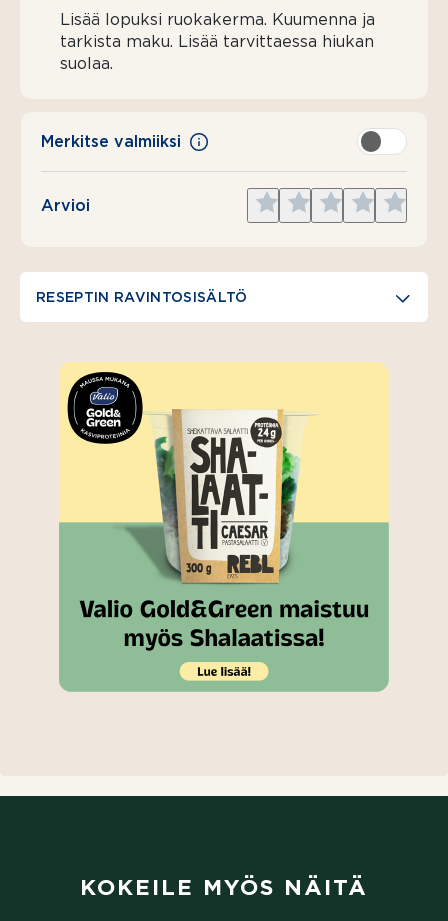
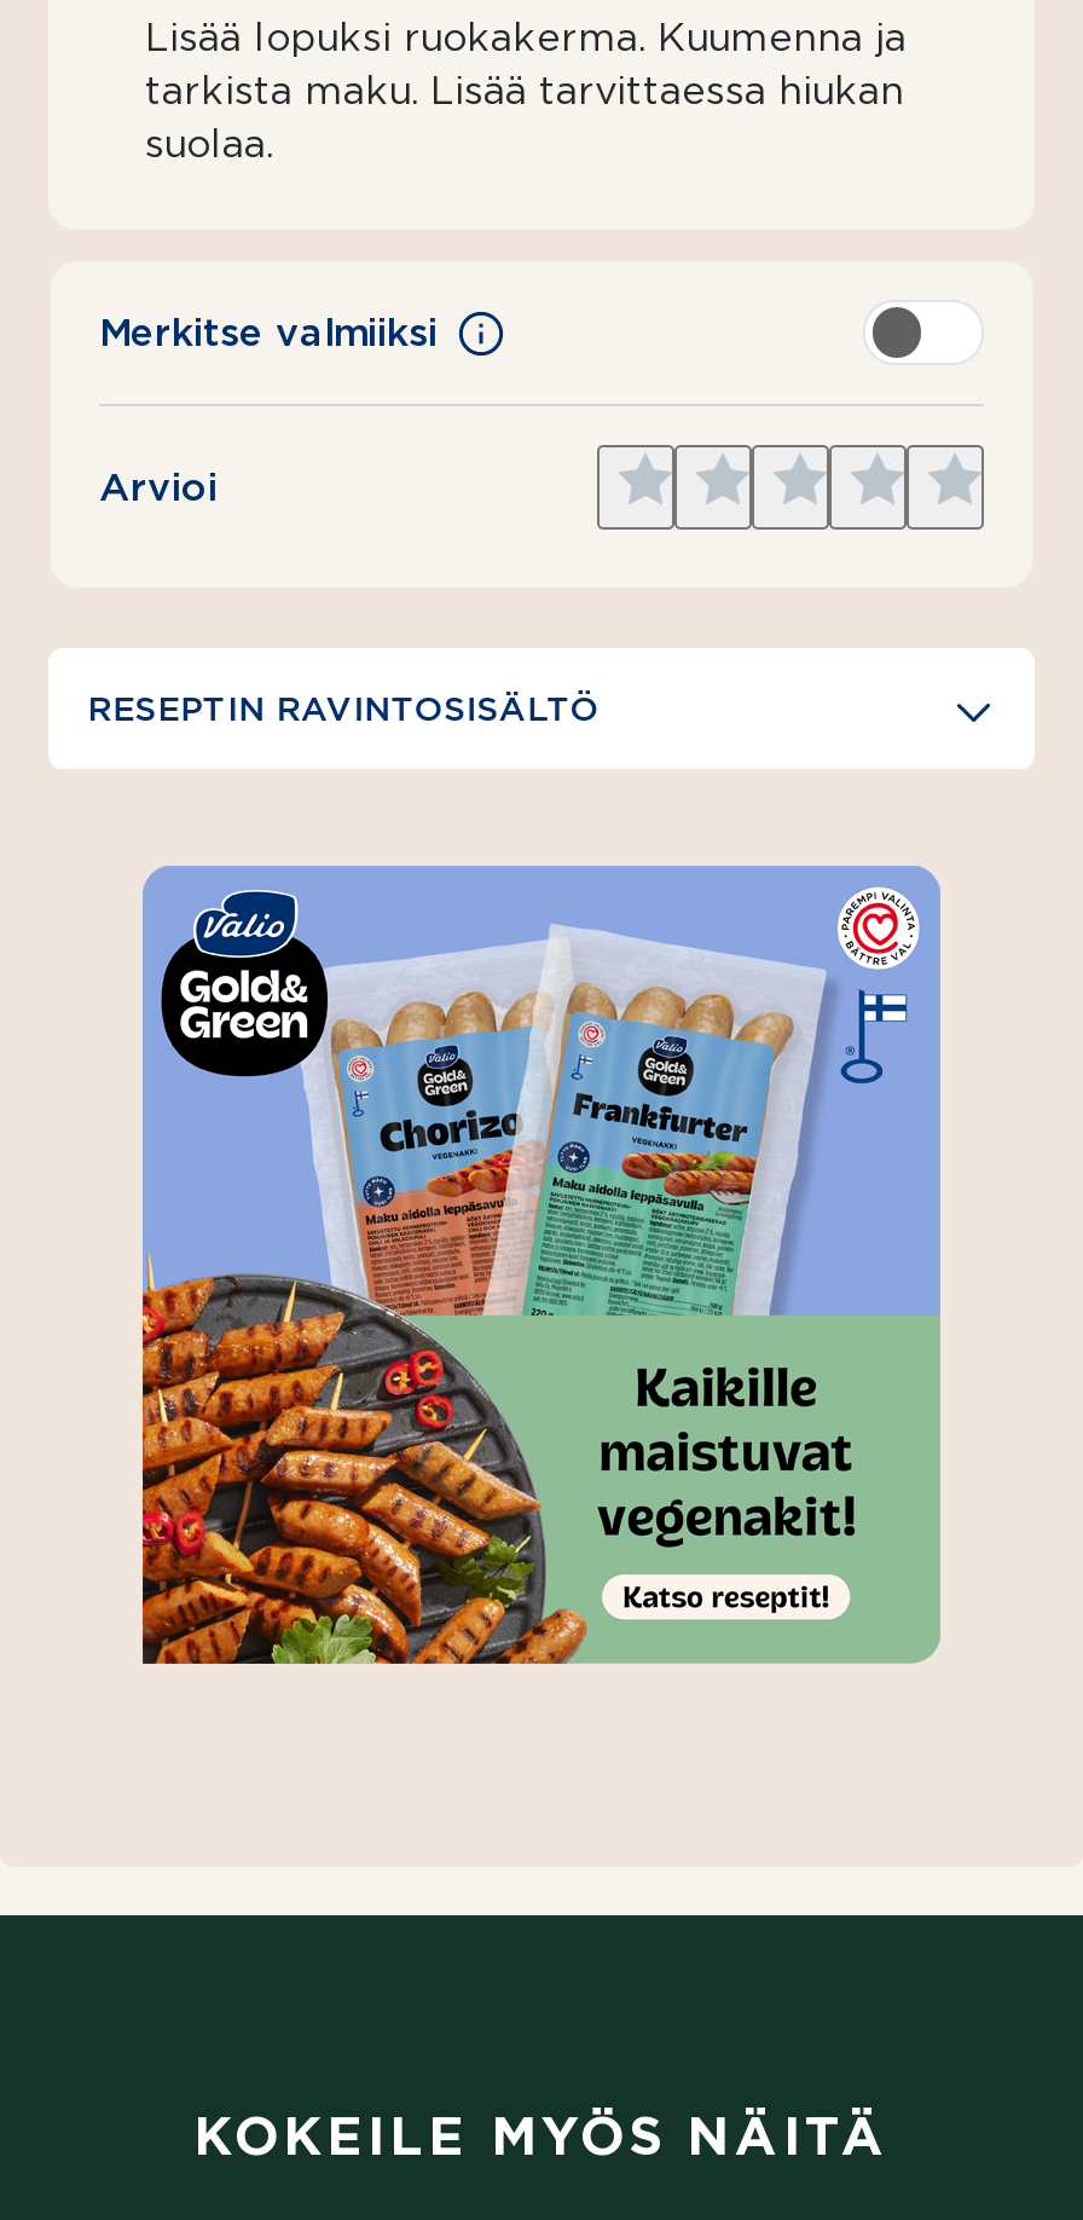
[59,362,389,692] [image] -> [140,863,943,1664] [image]

